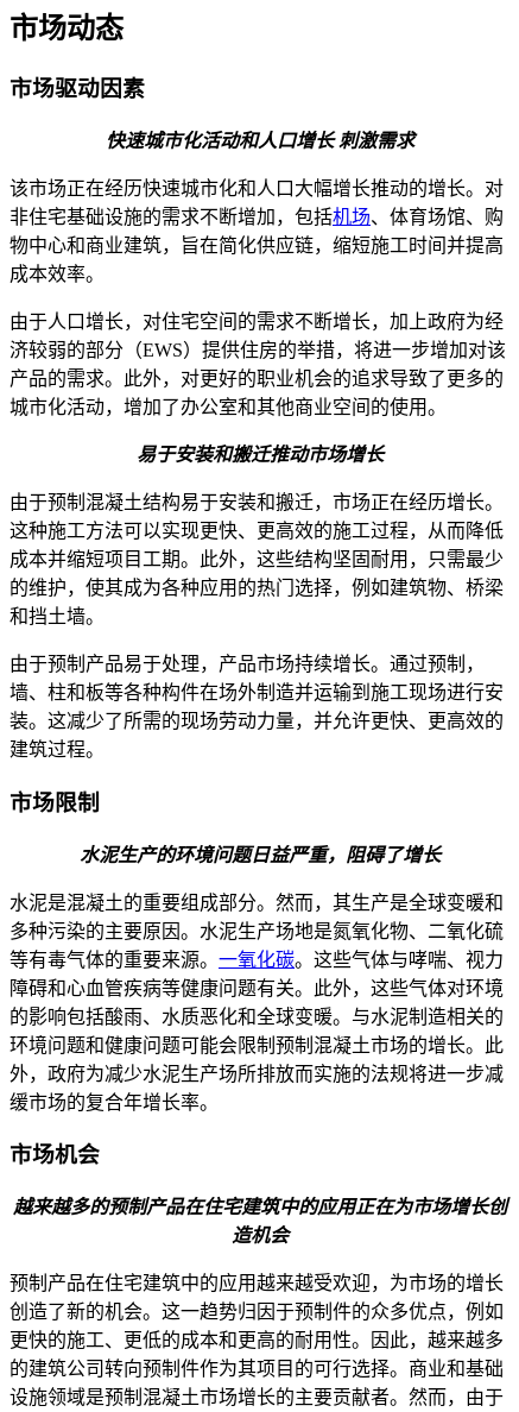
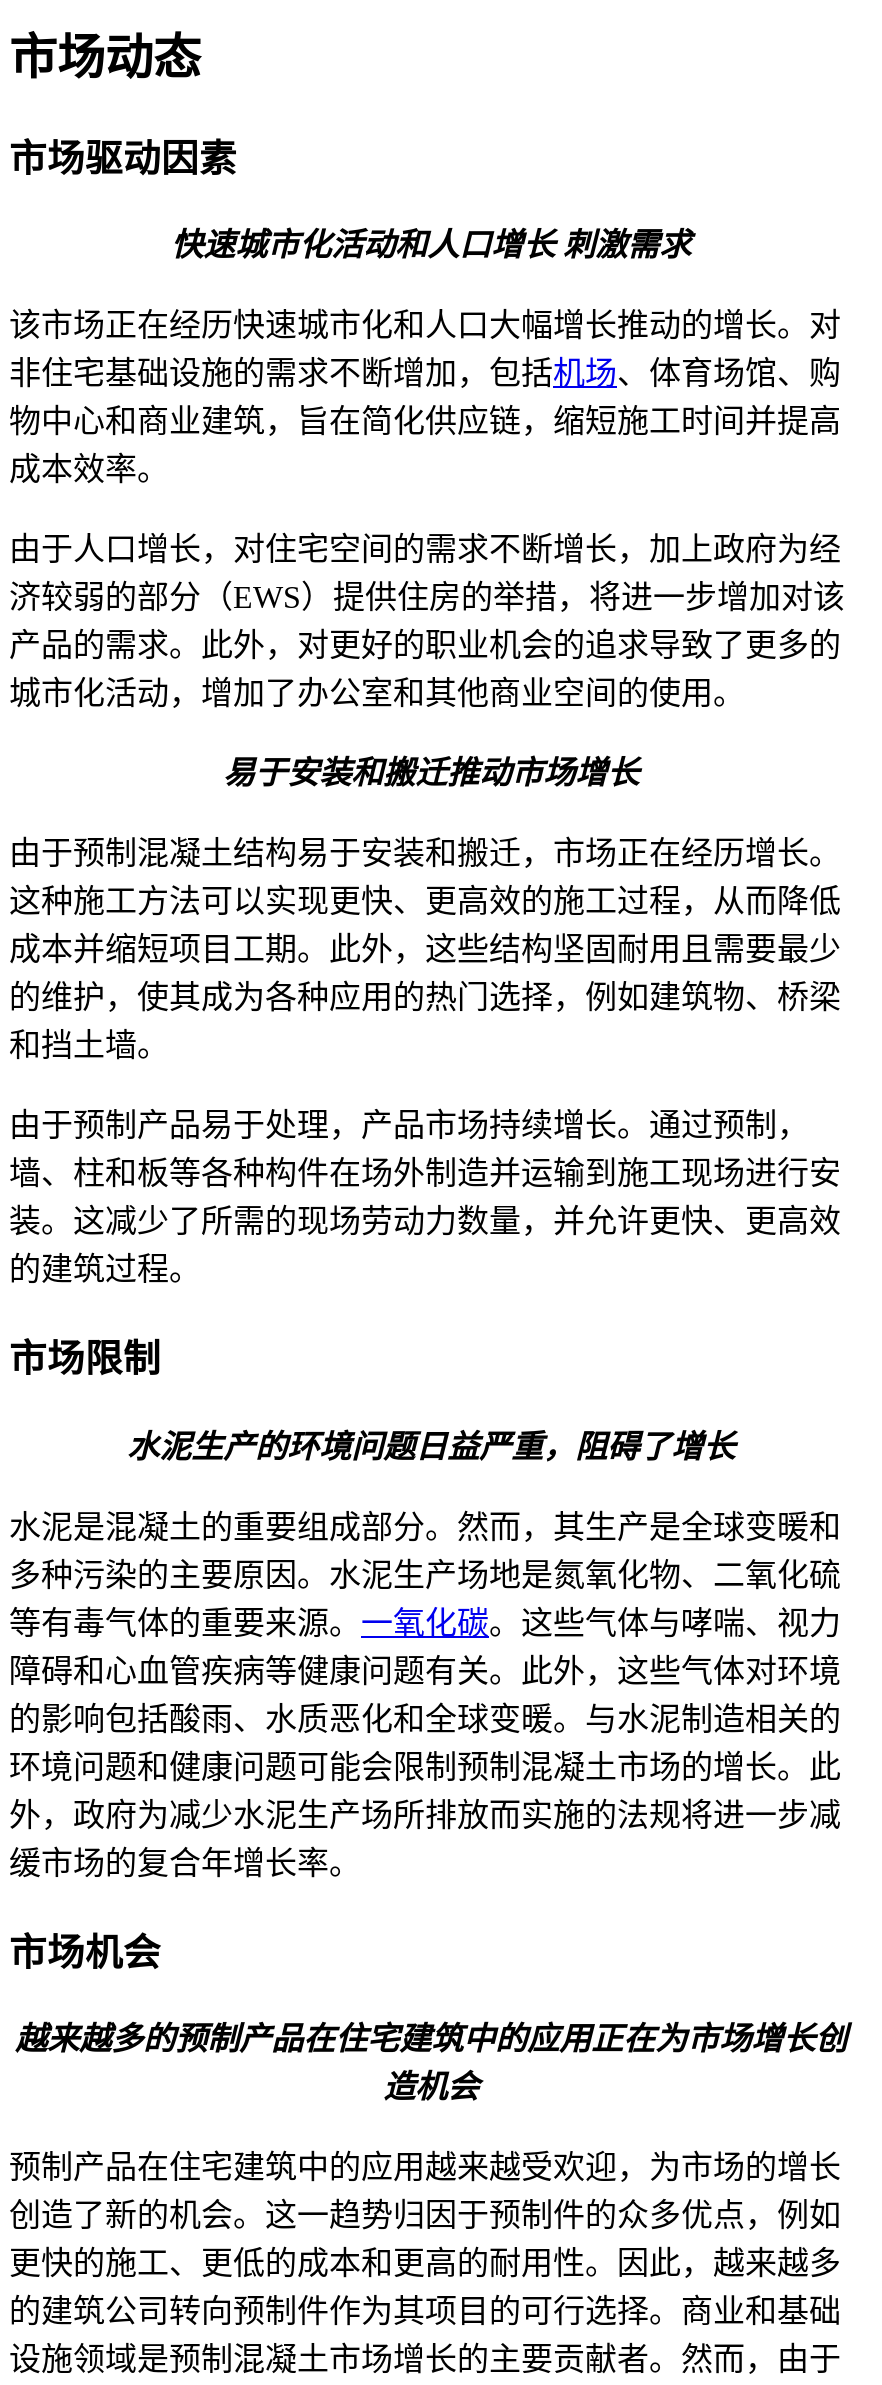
[10,549,504,569] 成本并缩短项目工期。此外，这些结构坚固耐用，只需最少 -> [9,933,841,967] 成本并缩短项目工期。此外，这些结构坚固耐用且需要最少
[10,711,504,760] 装。这减少了所需的现场劳动力量，并允许更快、更高效的 | 建筑过程。 -> [9,1205,841,1287] 装。这减少了所需的现场劳动力数量，并允许更快、更高效 | 的建筑过程。

